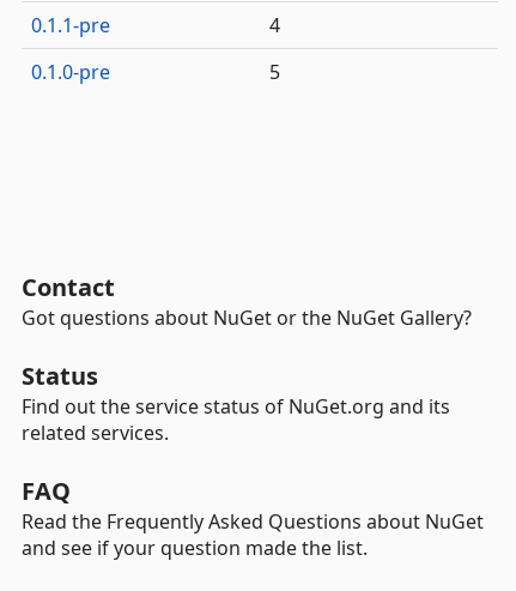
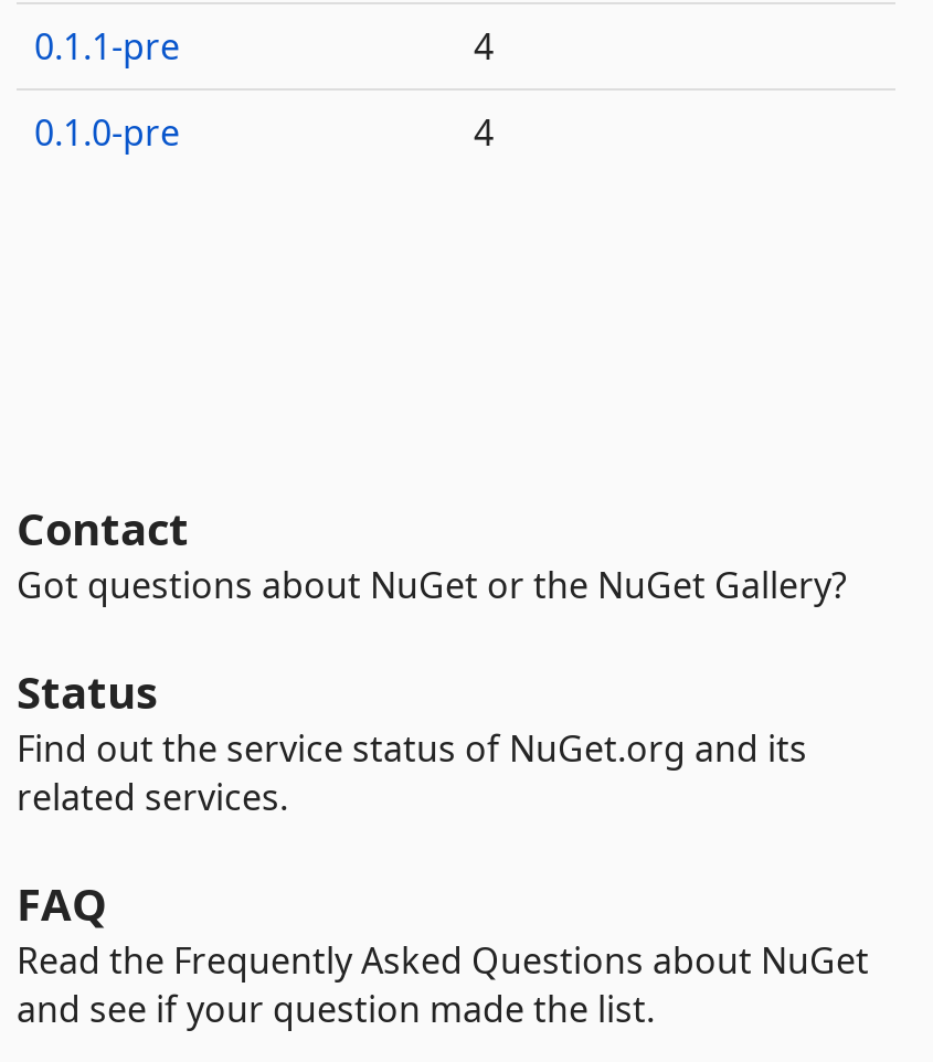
[269,59,280,85] 5 -> [474,108,494,157] 4

